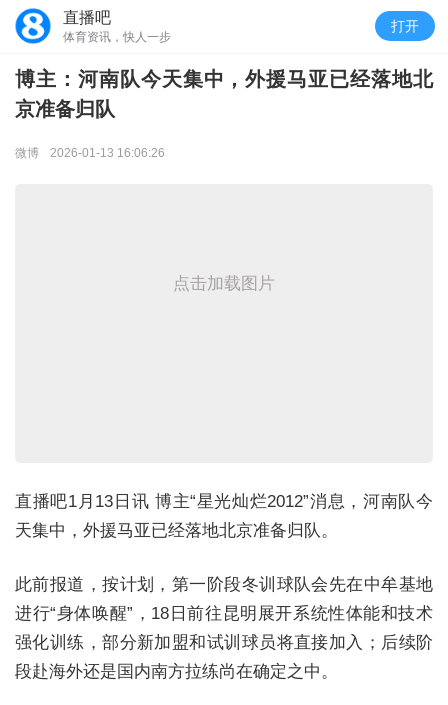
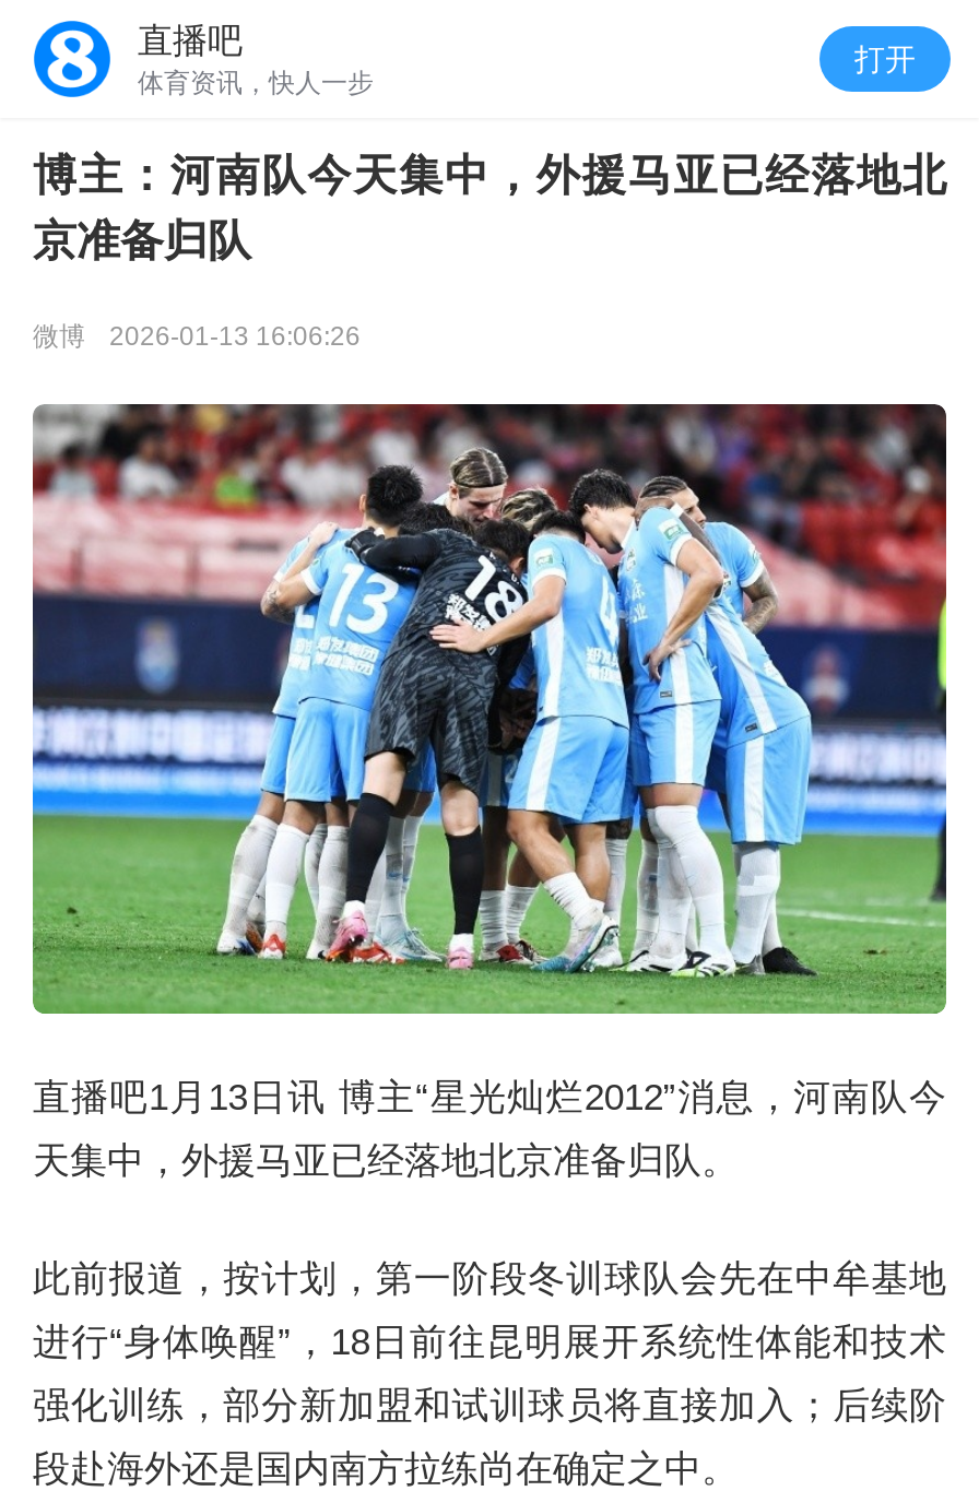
none -> [31,402,948,1016] [image]
[173,274,275,293] 点击加载图片 -> none

